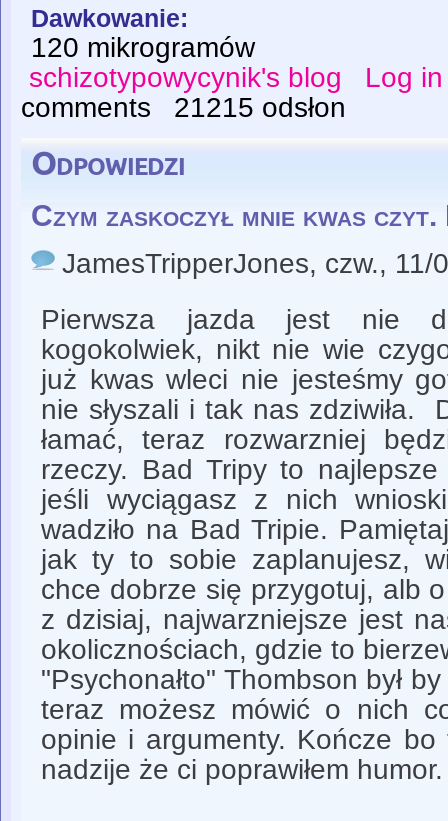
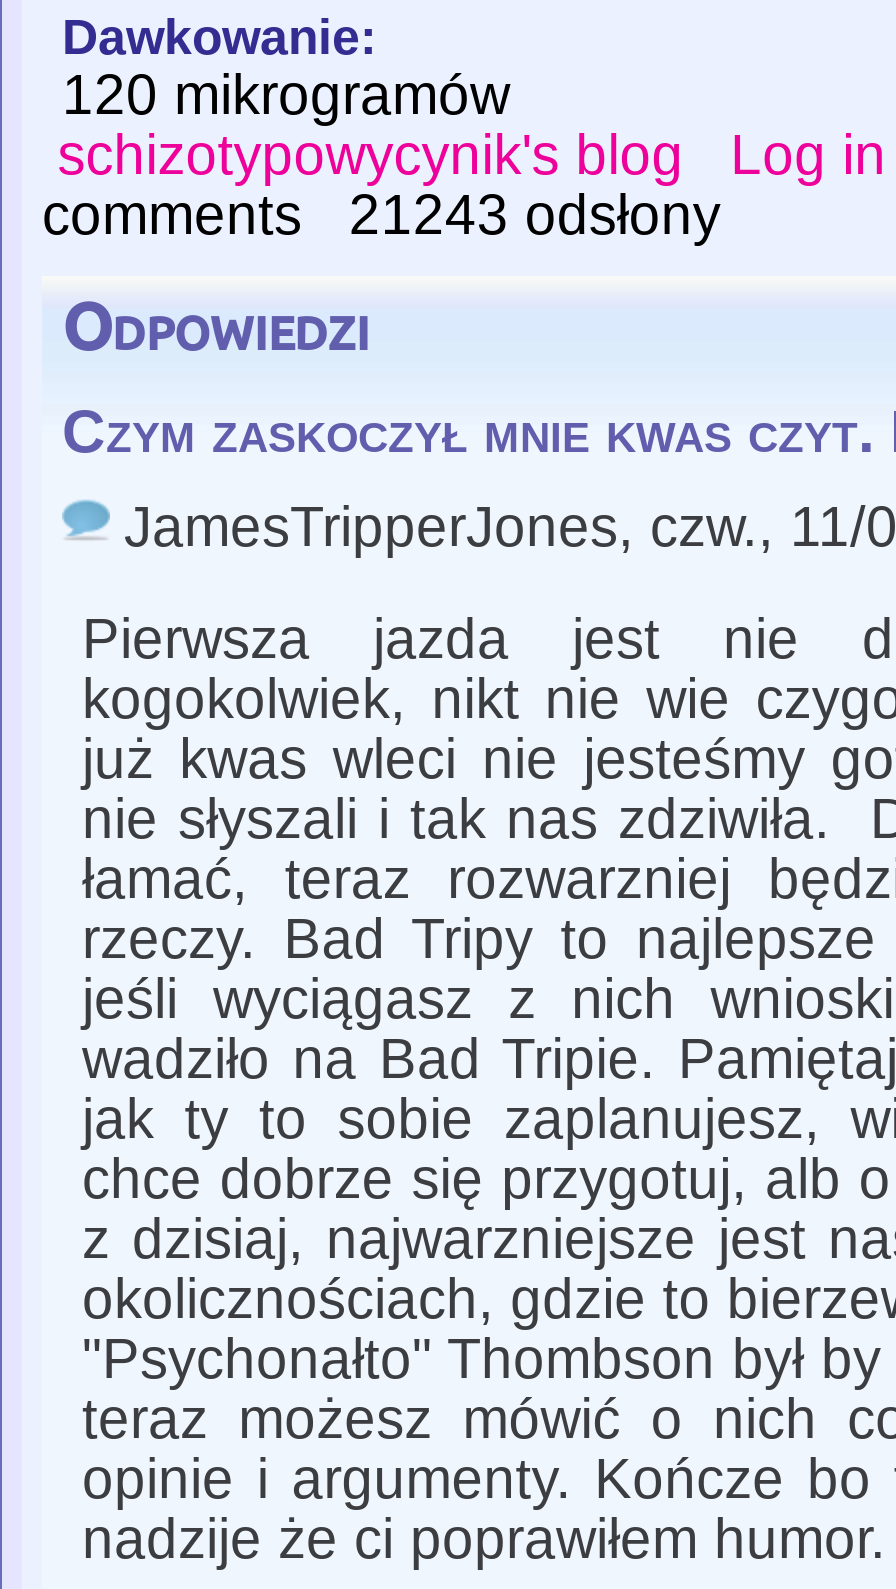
[21,92,346,123] comments 21215 odsłon -> [42,184,721,246] comments 21243 odsłony

